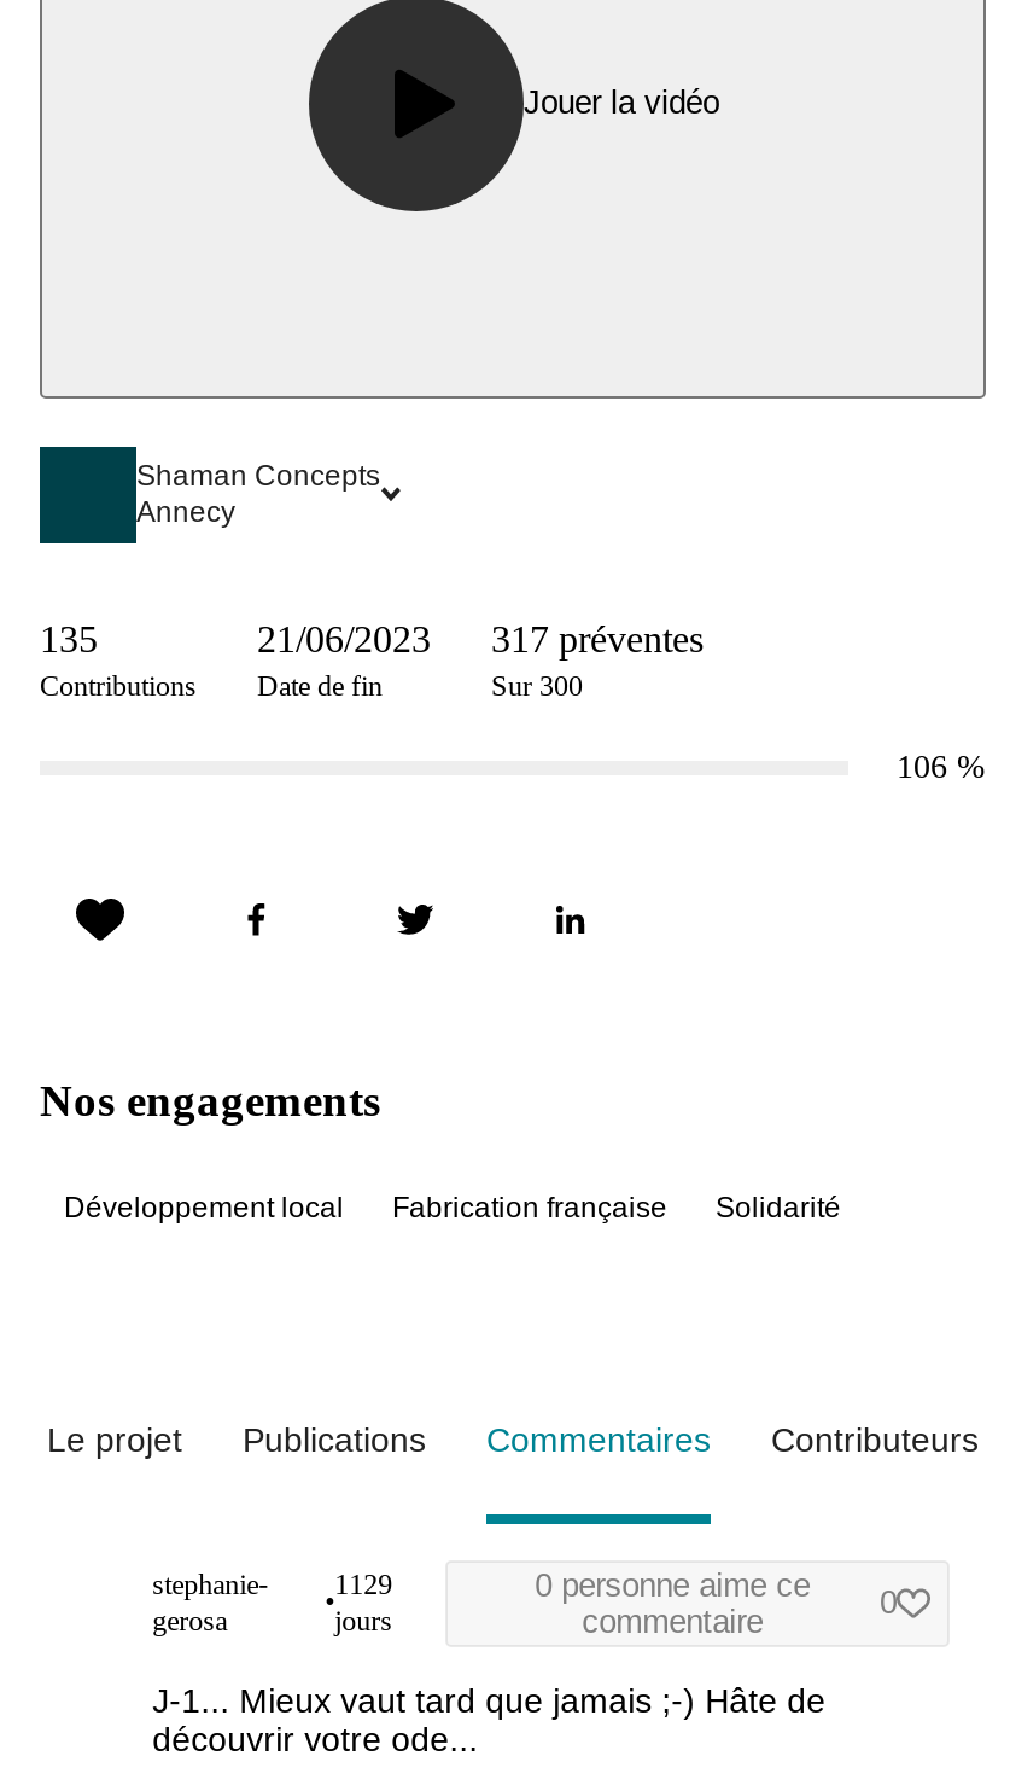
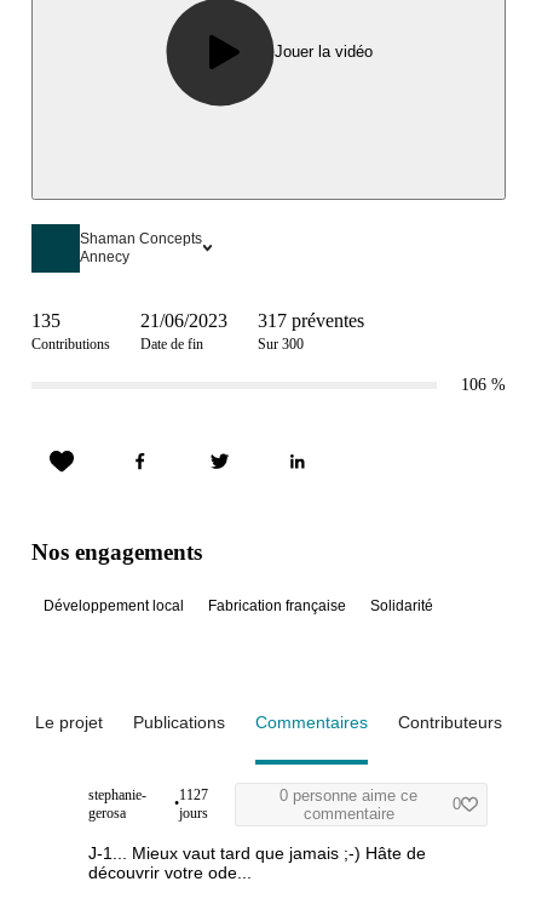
[152,1566,392,1600] stephanie- 1129 -> [88,786,208,803] stephanie- 1127

